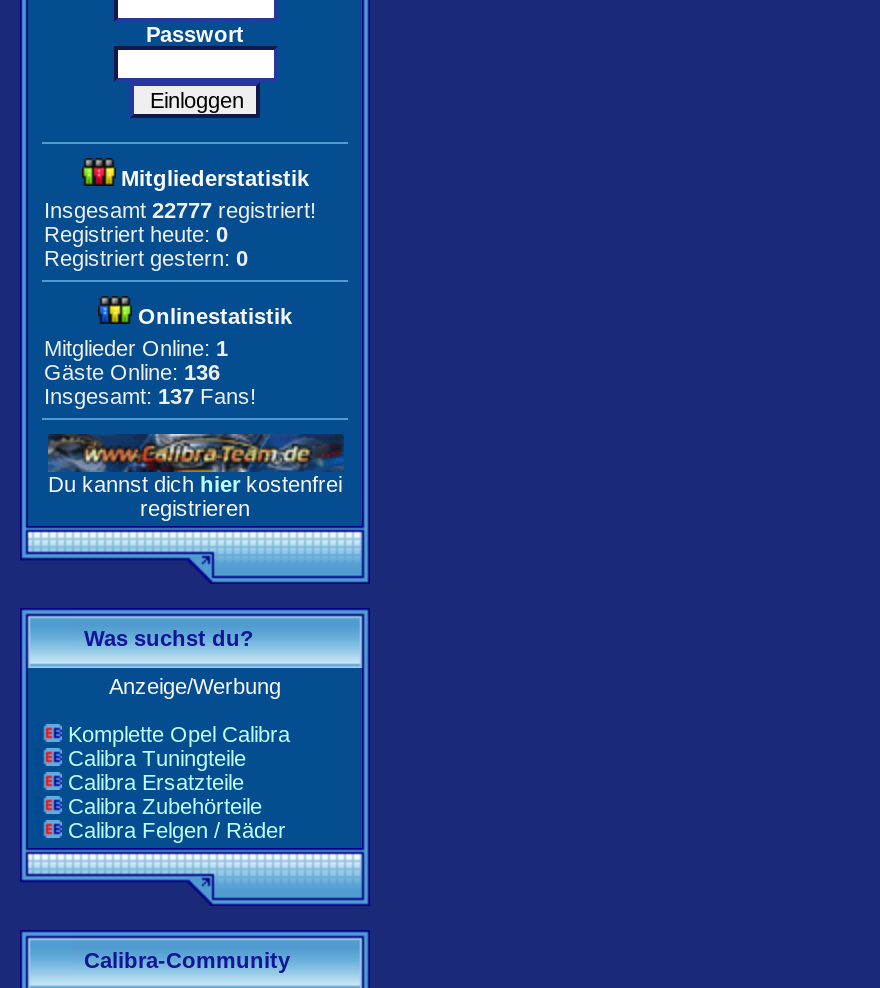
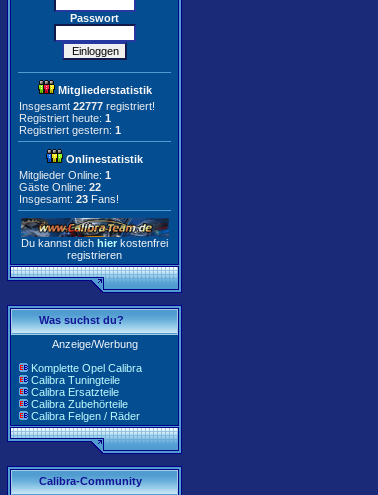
[44,221,228,245] Registriert heute: 0 -> [19,111,111,123] Registriert heute: 1
[44,245,248,269] Registriert gestern: 0 -> [19,123,121,135] Registriert gestern: 1
[44,359,220,383] Gäste Online: 136 -> [19,180,101,192] Gäste Online: 22
[44,383,256,407] Insgesamt: 137 Fans! -> [19,192,119,204] Insgesamt: 23 Fans!

